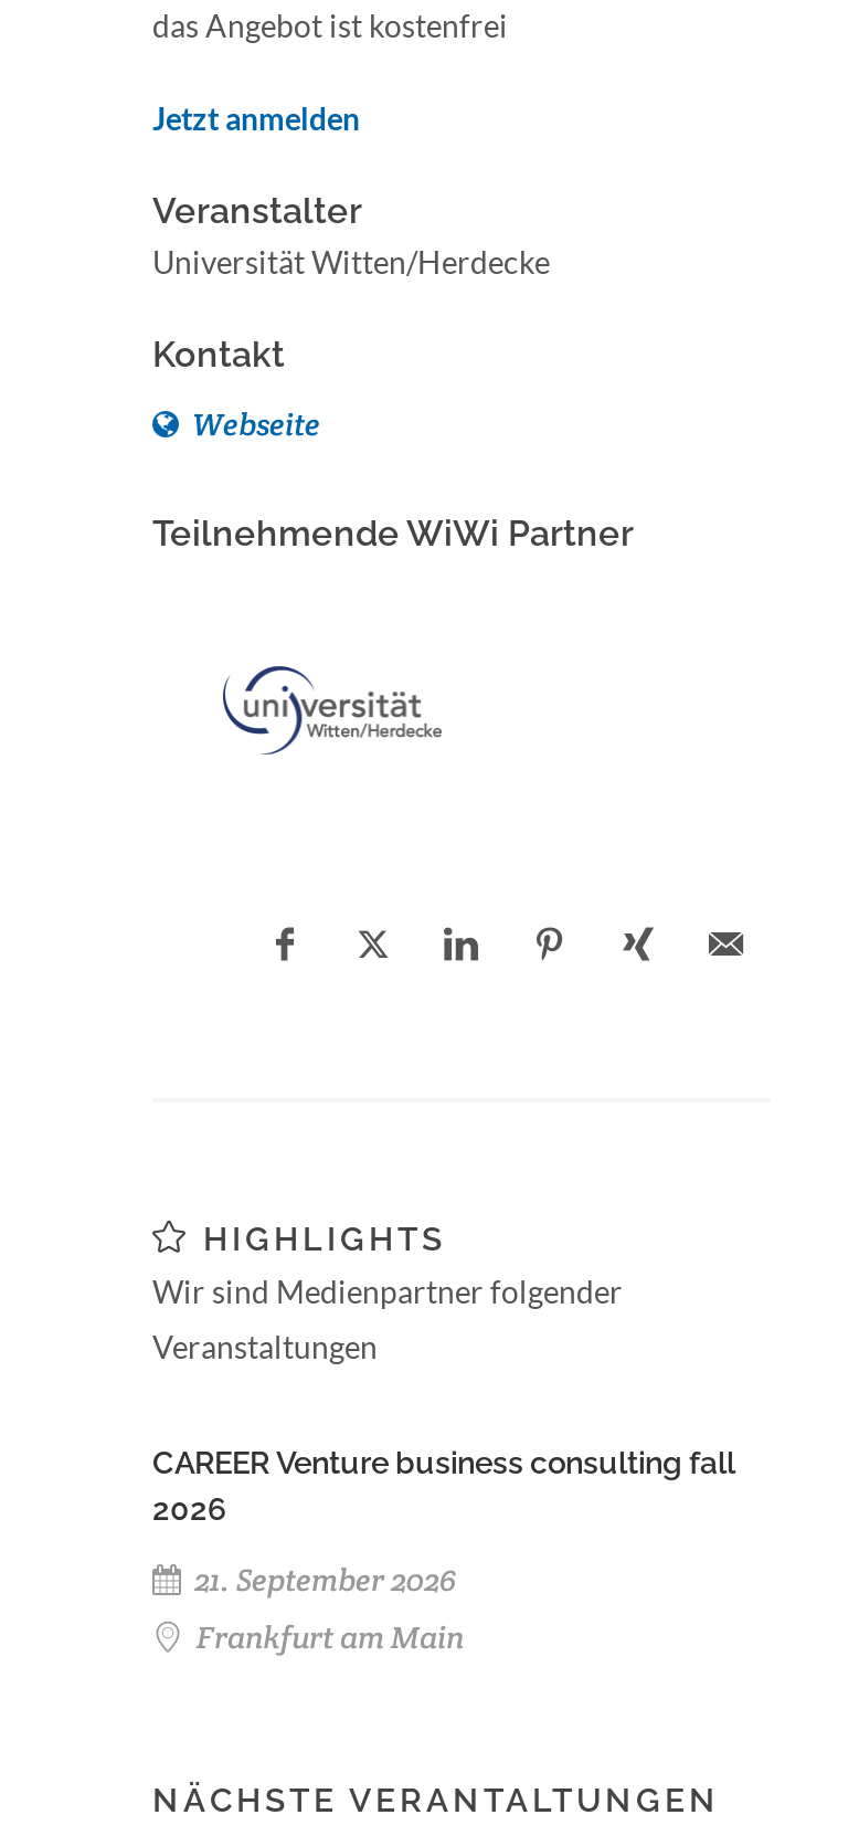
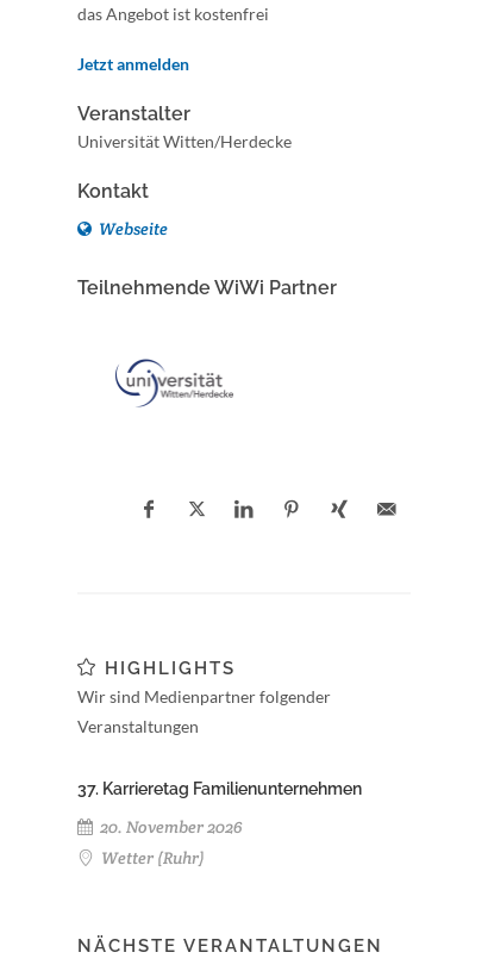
[152,1444,735,1526] CAREER Venture business consulting fall | 2026 -> [77,779,362,798] 37. Karrieretag Familienunternehmen
[188,1559,464,1656] 21. September 2026 | Frankfurt am Main -> [96,816,243,868] 20. November 2026 | Wetter (Ruhr)

